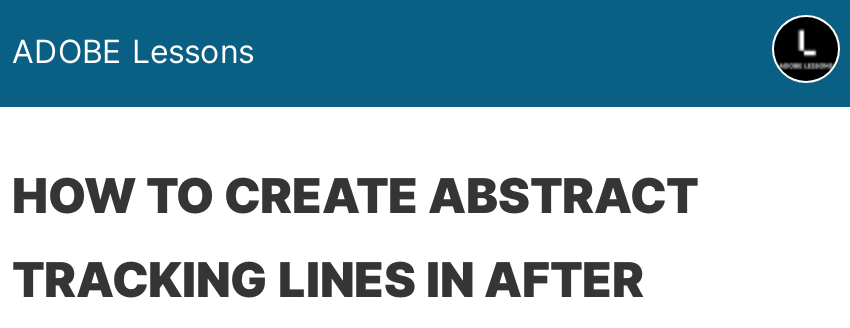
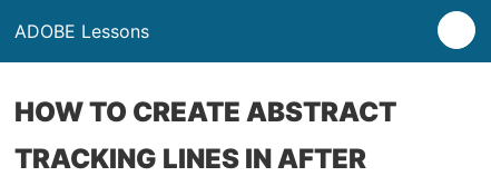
[774,17,838,81] [image] -> [438,11,475,49] [image]

